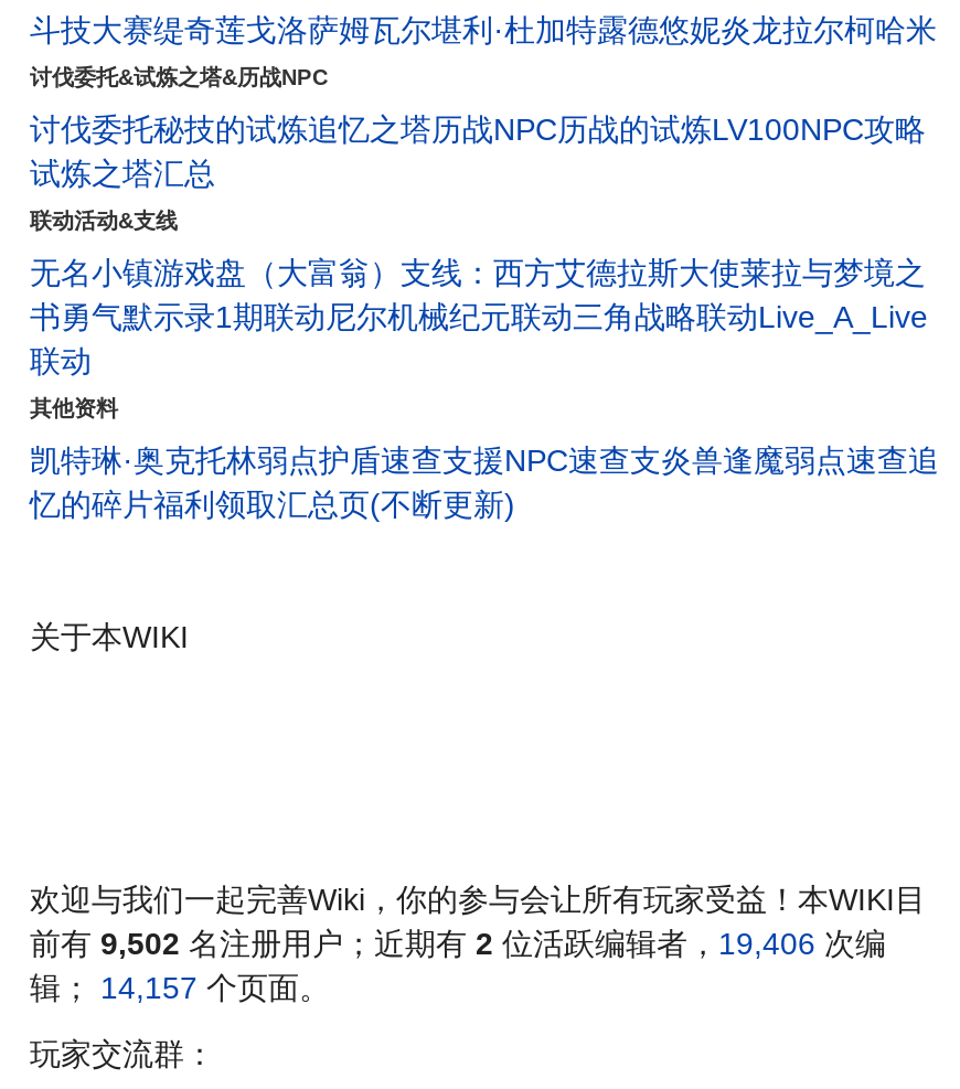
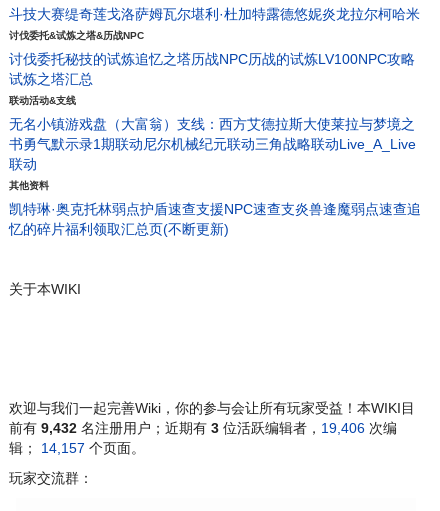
[30,927,886,962] 前有9,502名注册用户；近期有2位活跃编辑者，19,406次编 -> [9,420,397,436] 前有9,432名注册用户；近期有3位活跃编辑者，19,406次编

